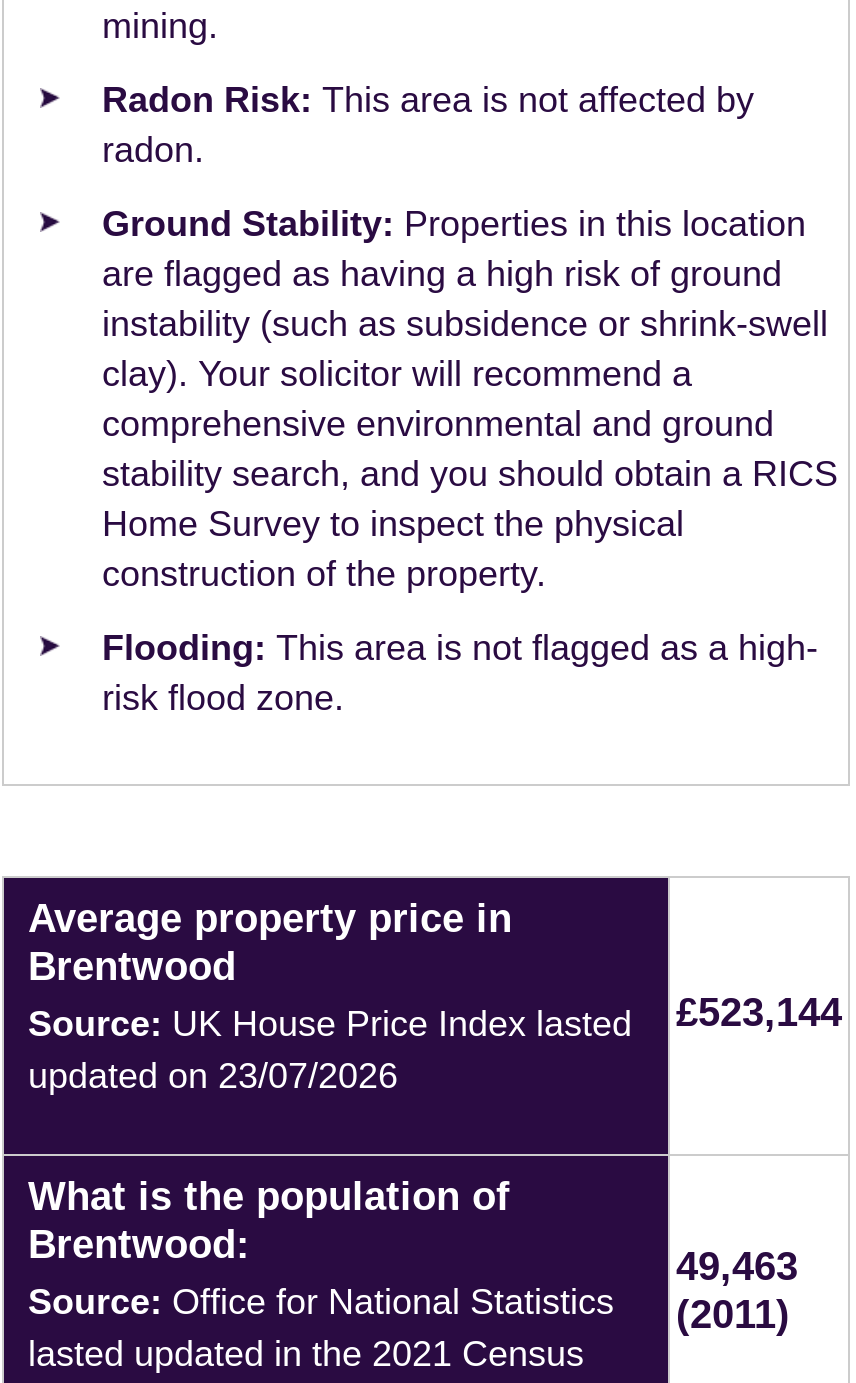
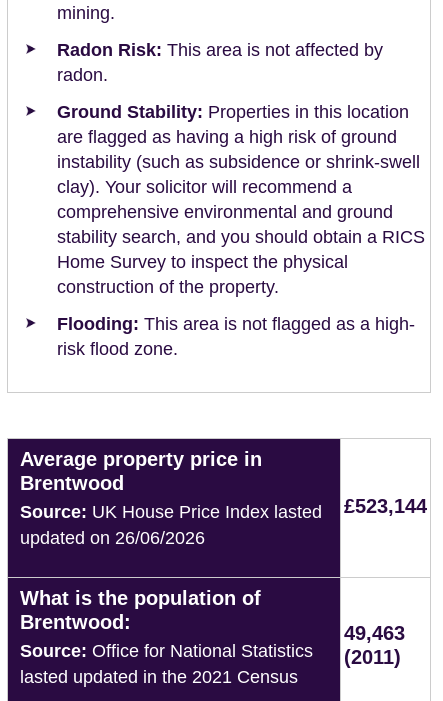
[28,1056,398,1096] updated on 23/07/2026 -> [20,528,205,548] updated on 26/06/2026

